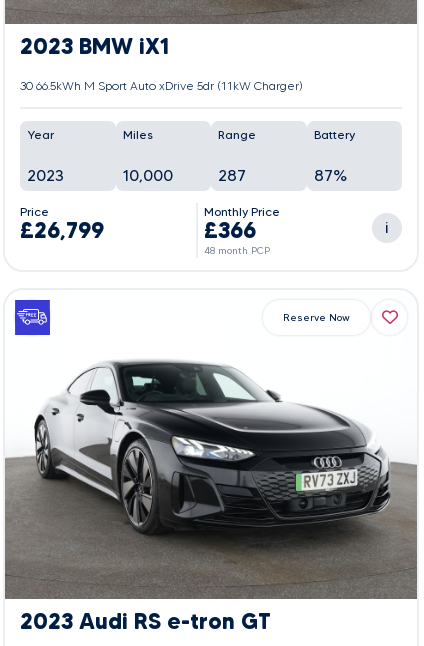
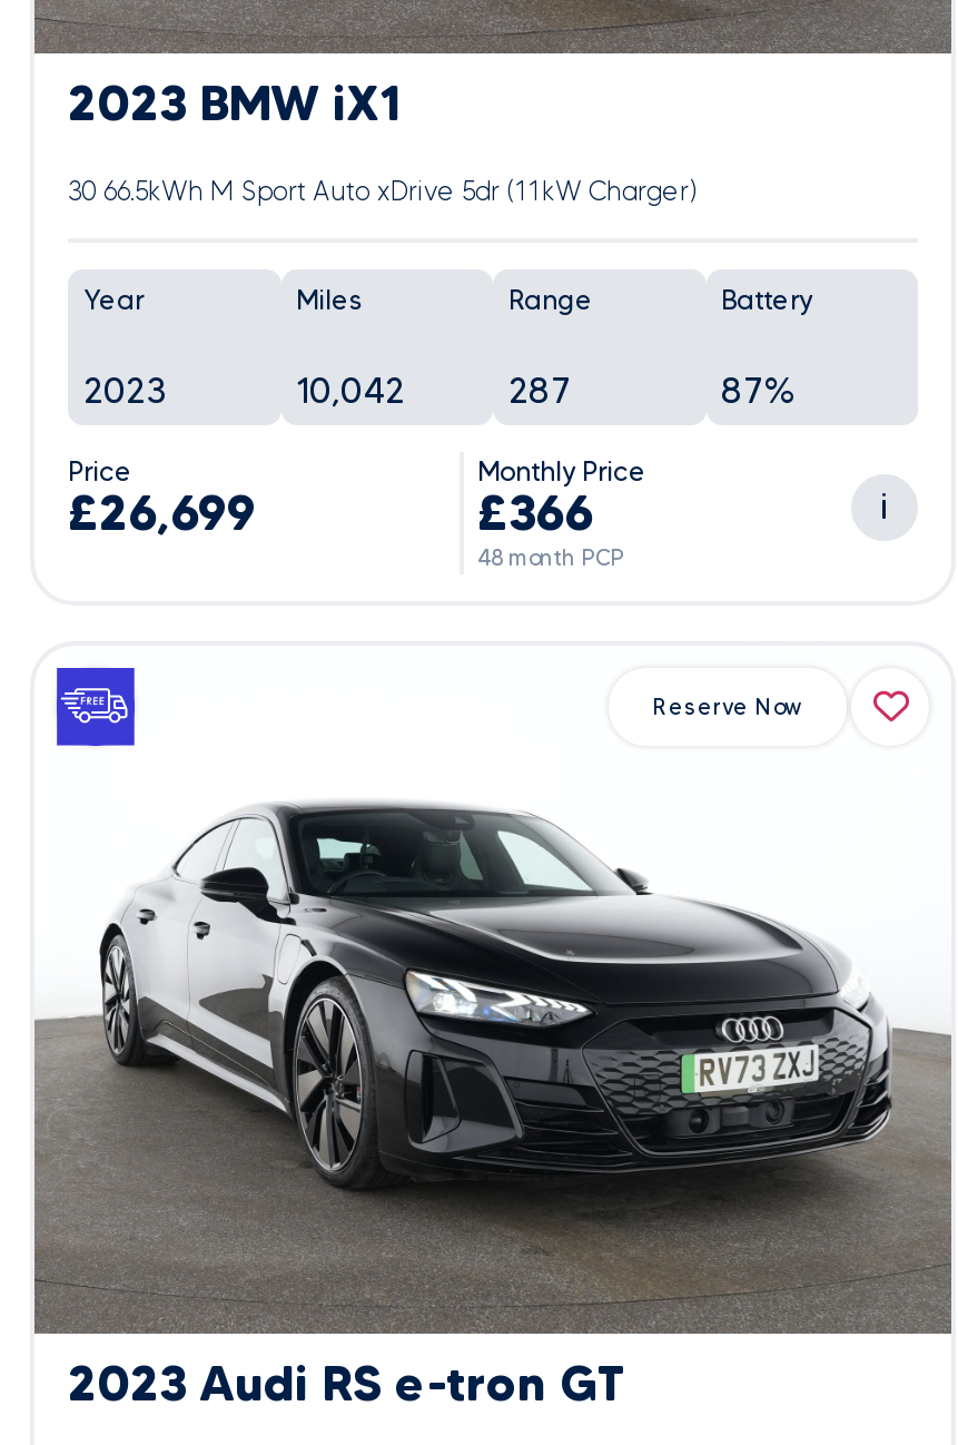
[122,166,172,185] 10,000 -> [296,369,405,412] 10,042
[20,217,104,244] £26,799 -> [68,483,255,543] £26,699

